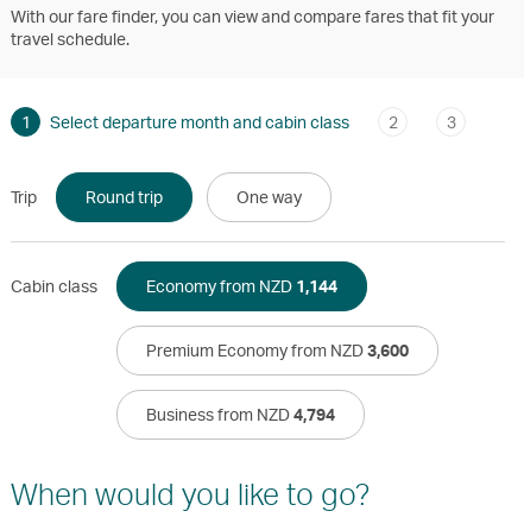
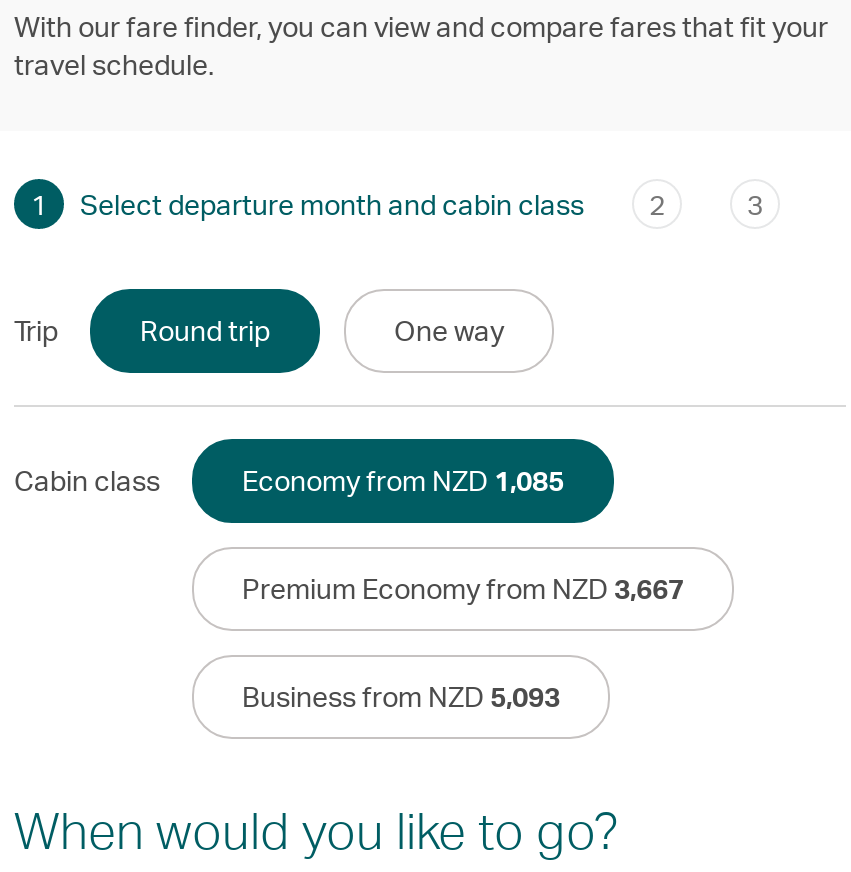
[146,276,337,296] Economy from NZD 1,144 -> [242,463,564,497] Economy from NZD 1,085
[146,340,409,360] Premium Economy from NZD 3,600 -> [242,571,684,605] Premium Economy from NZD 3,667
[146,404,335,424] Business from NZD 4,794 -> [242,679,560,713] Business from NZD 5,093

